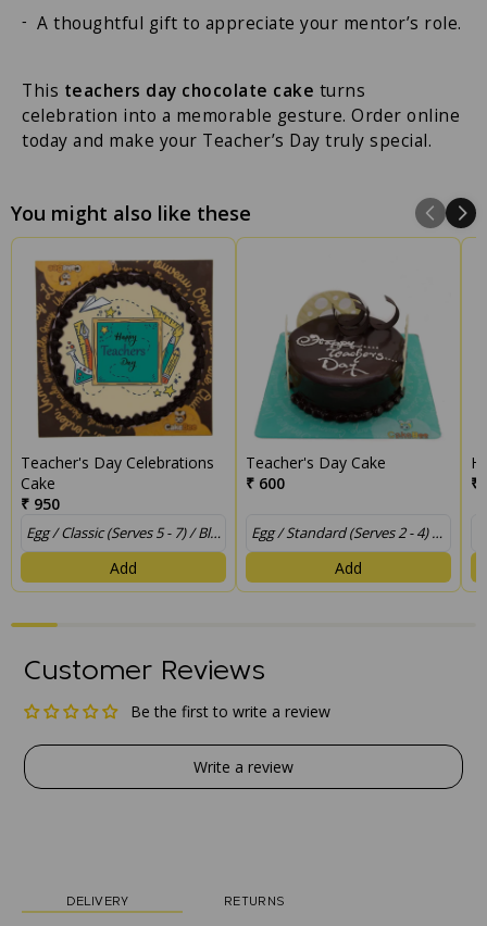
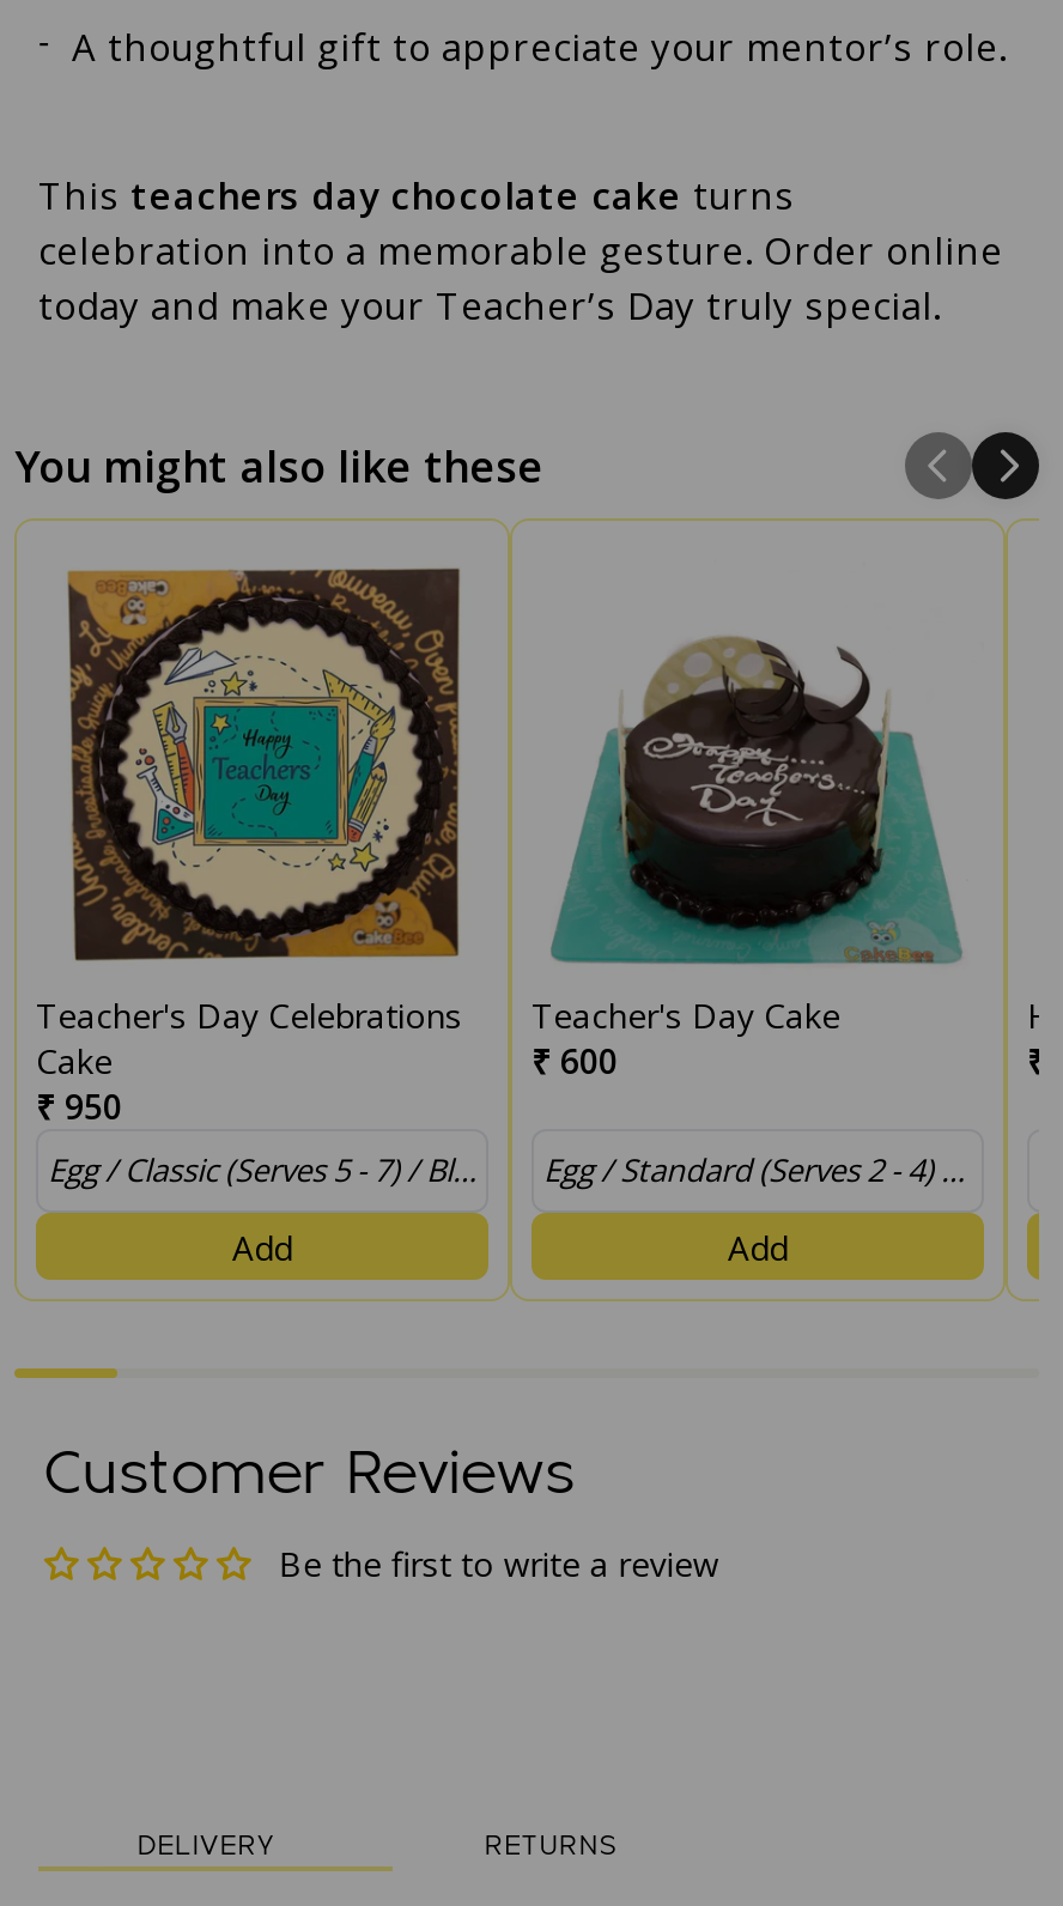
[193,757,294,777] Write a review -> none

